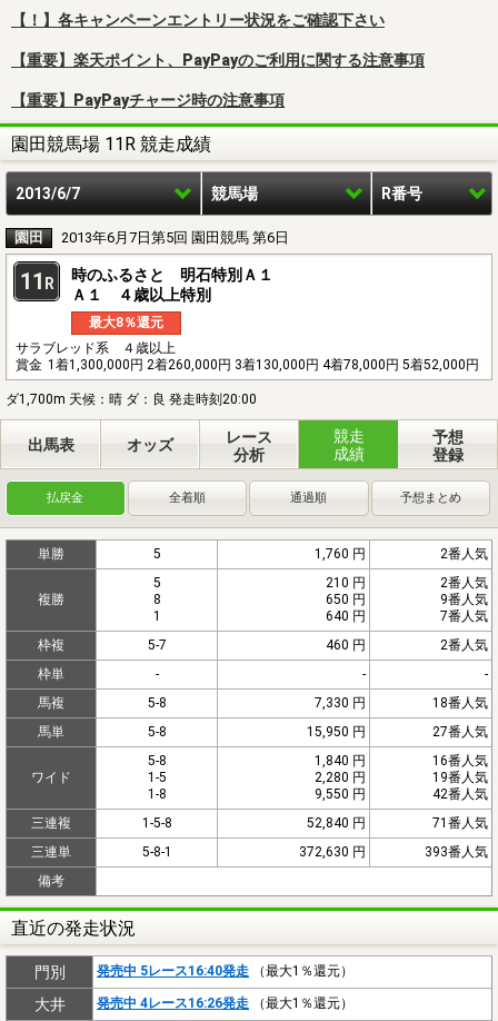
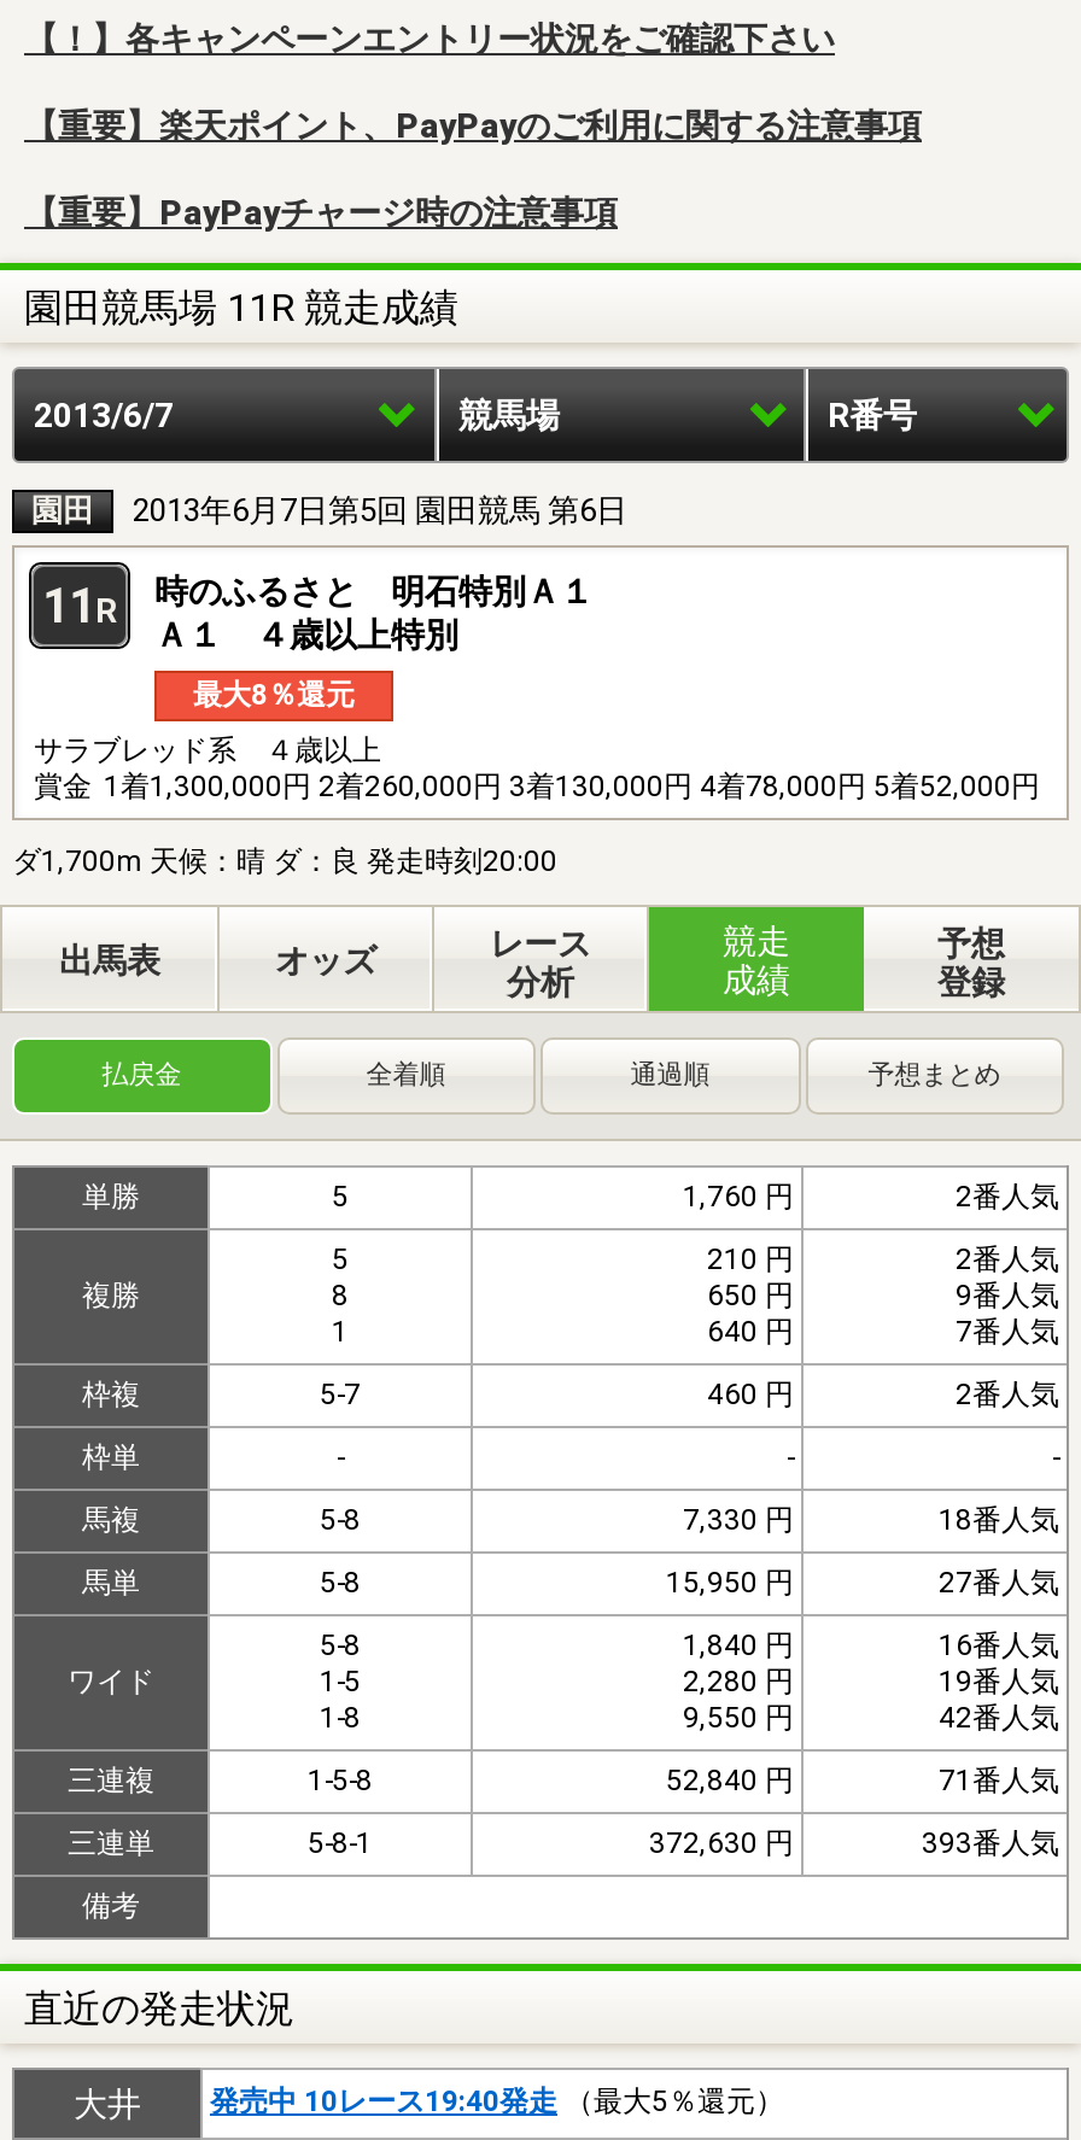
[34,963,353,981] 門別 | 発売中 5レース16:40発走（最大1％還元） -> none
[97,995,353,1011] 発売中 4レース16:26発走（最大1％還元） -> [210,2084,784,2118] 発売中 10レース19:40発走（最大5％還元）

